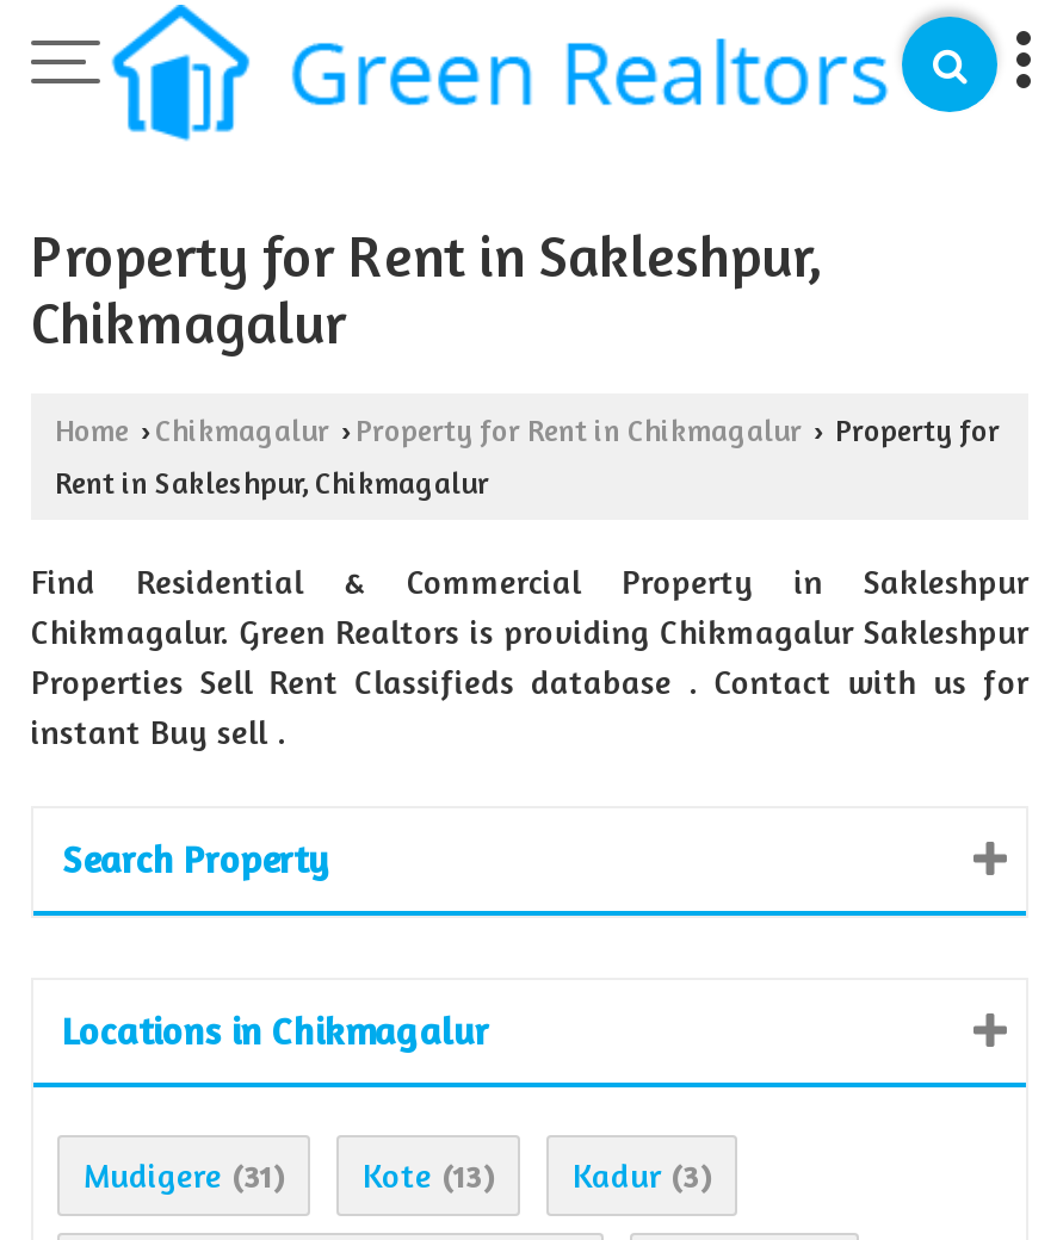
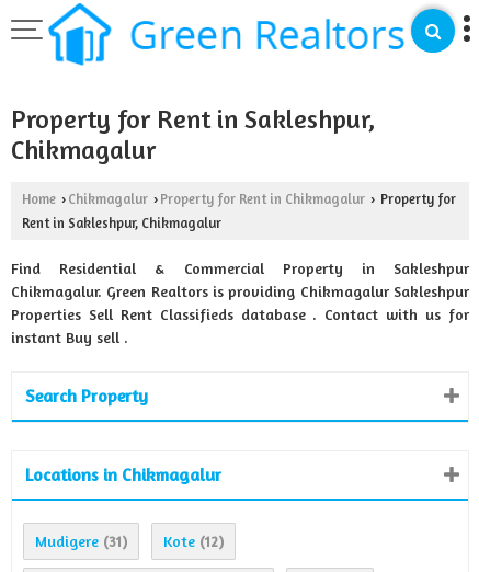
[363,1155,711,1195] Kote (13) | Kadur (3) -> [163,532,224,550] Kote (12)

